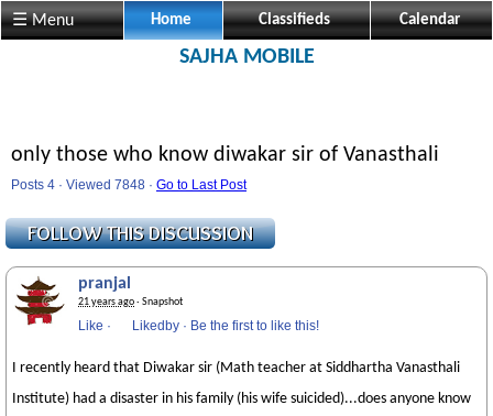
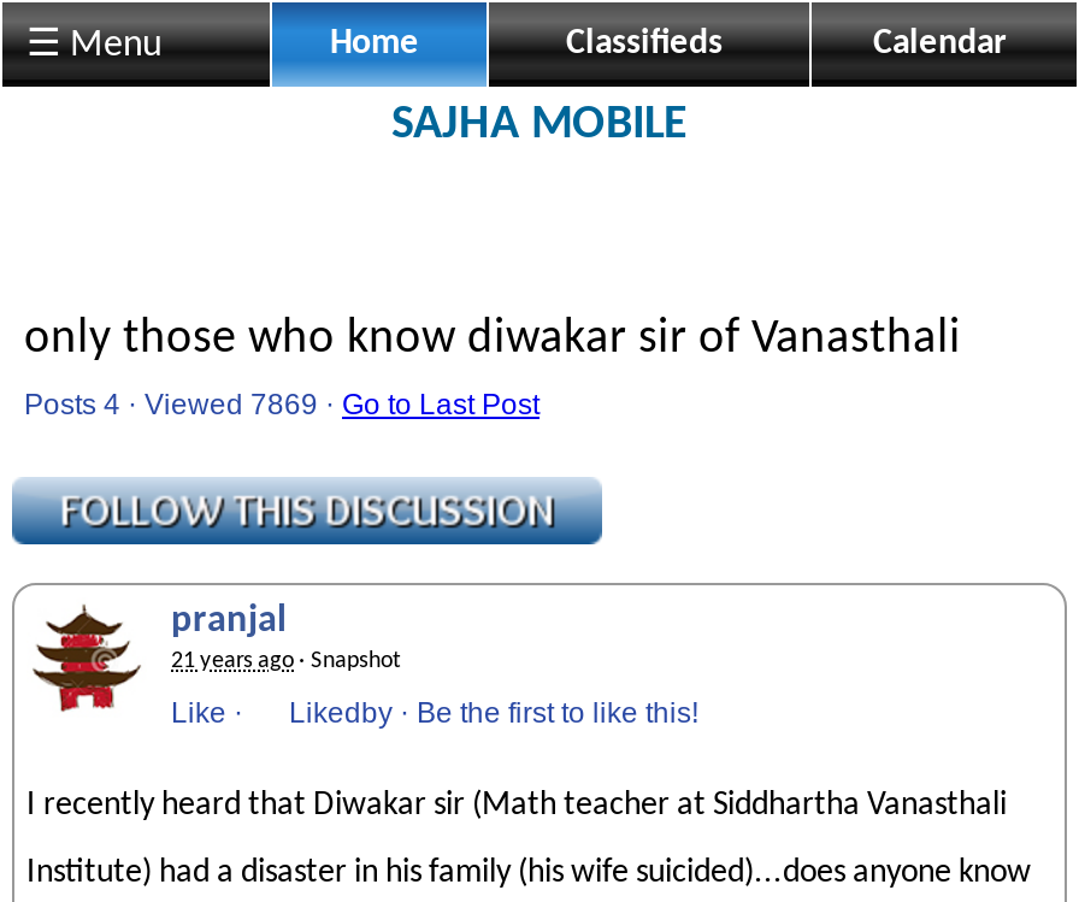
[11,177,246,193] Posts 4 · Viewed 7848 · Go to Last Post -> [24,388,539,421] Posts 4 · Viewed 7869 · Go to Last Post

